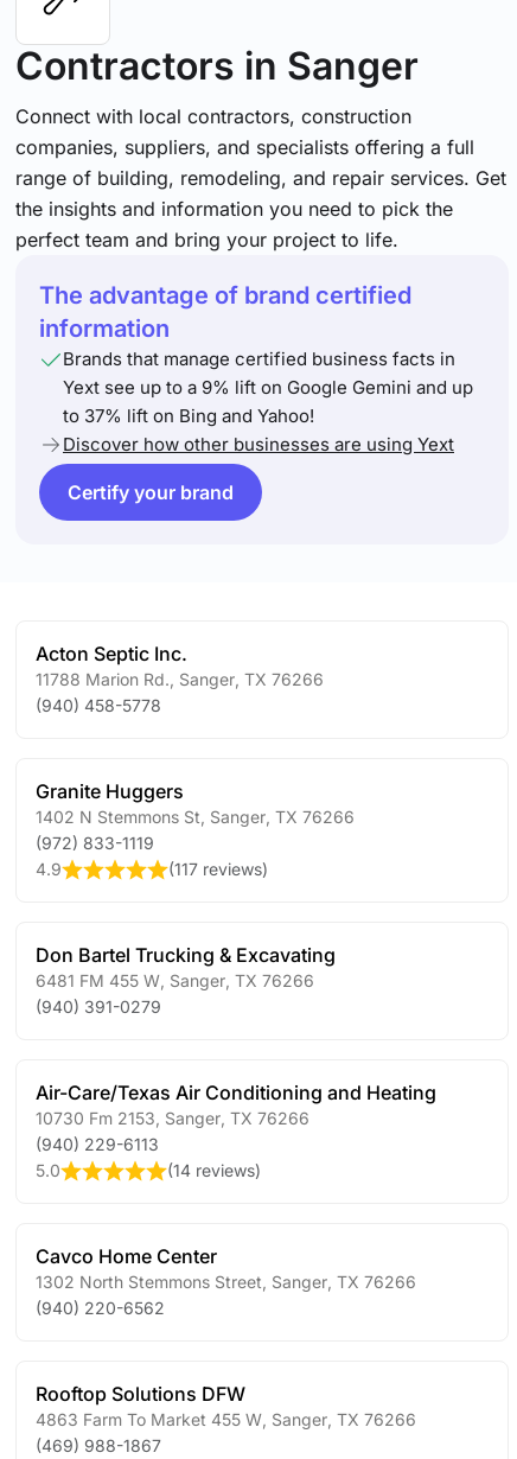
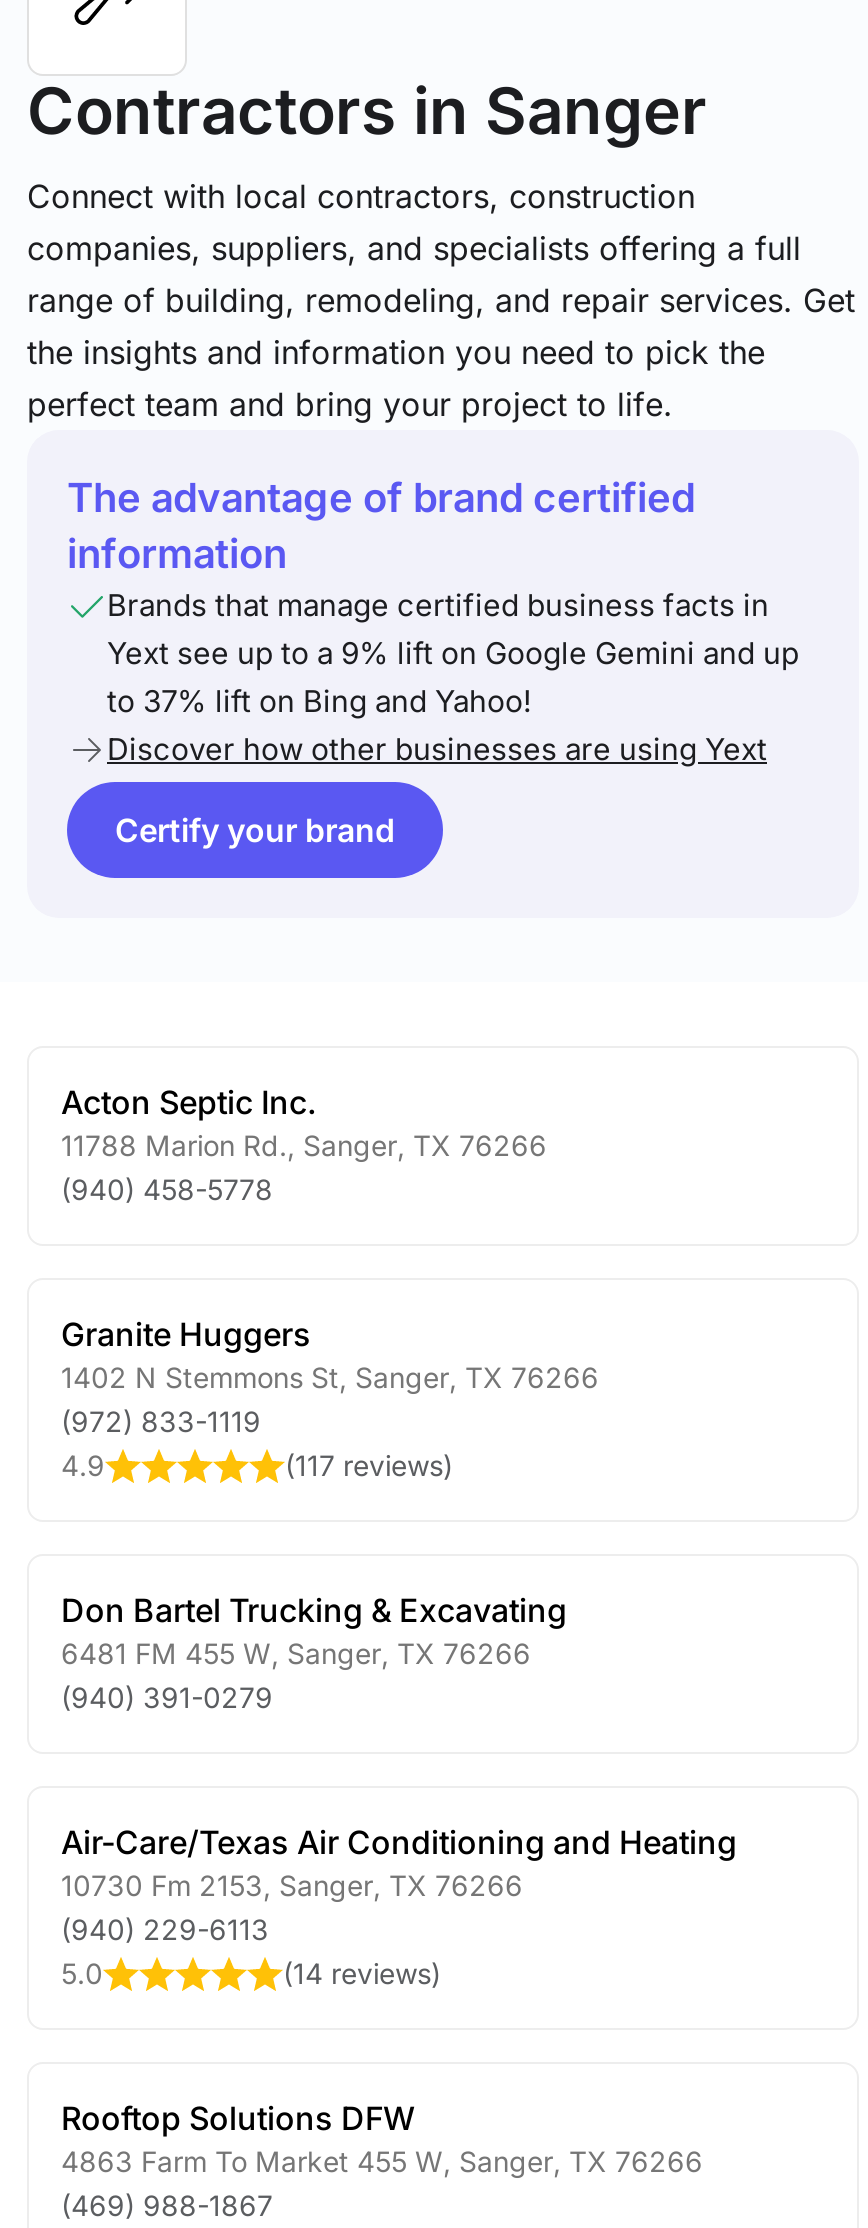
[36,1244,416,1318] Cavco Home Center | 1302 North Stemmons Street, Sanger, TX 76266 | (940) 220-6562 -> none

